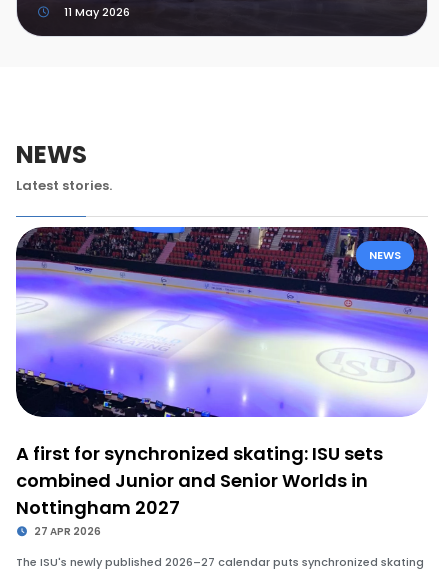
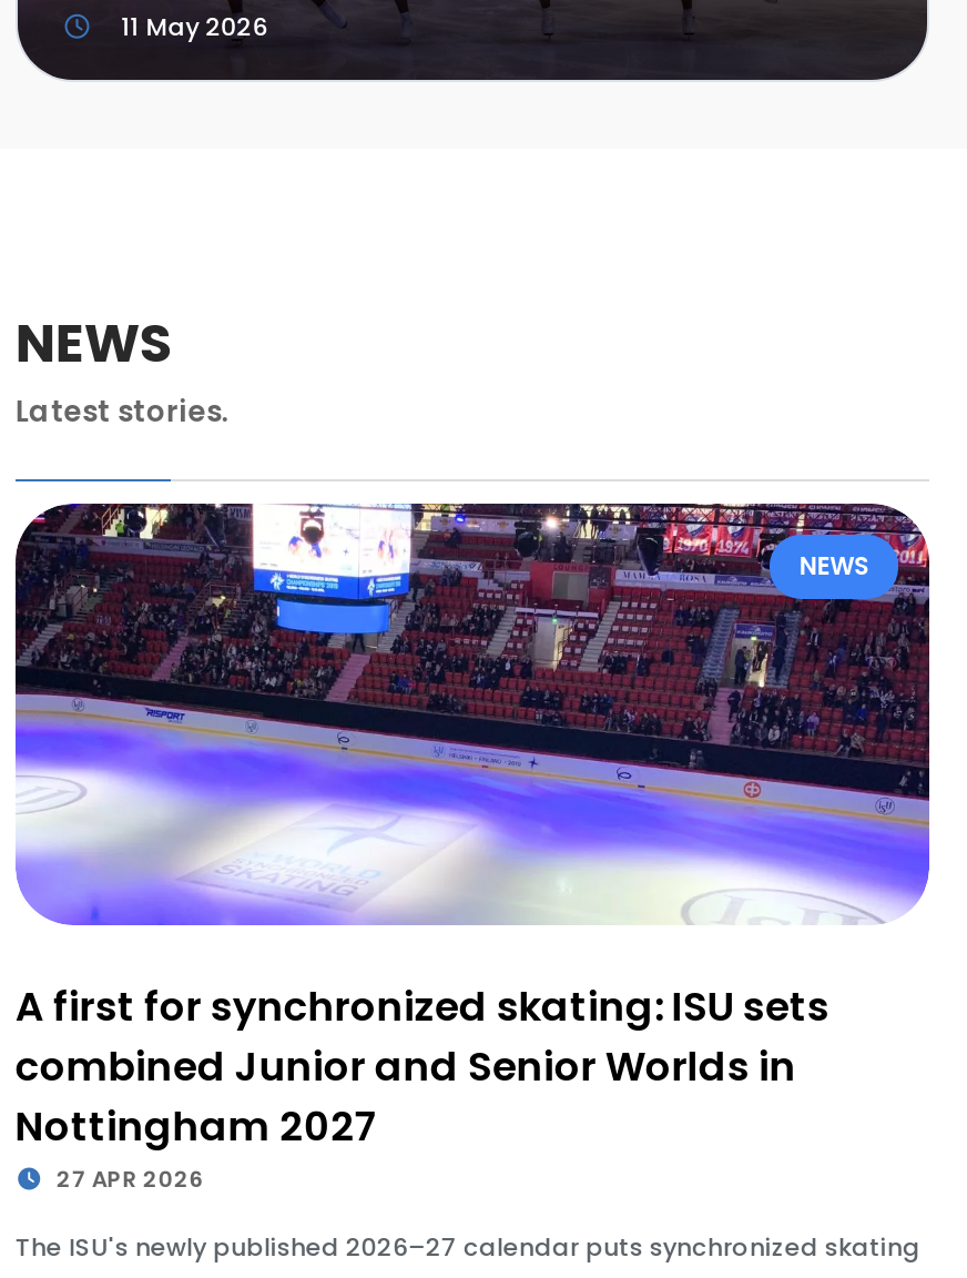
[15,226,429,418] [image] -> [13,501,932,927] [image]

